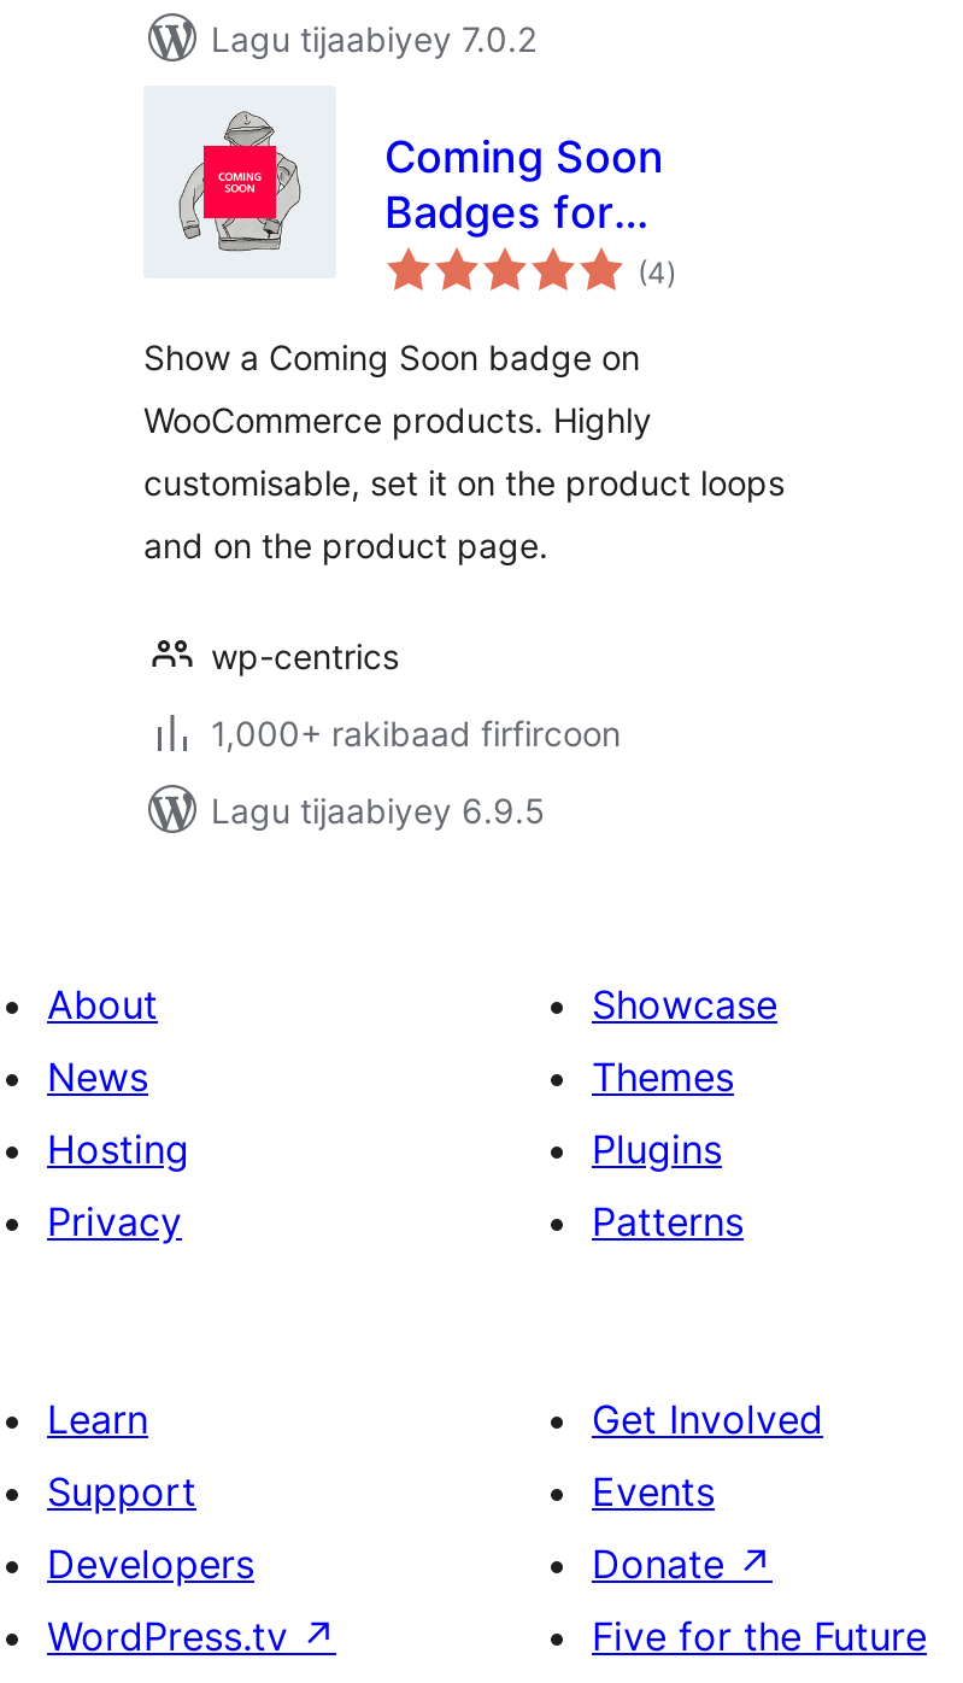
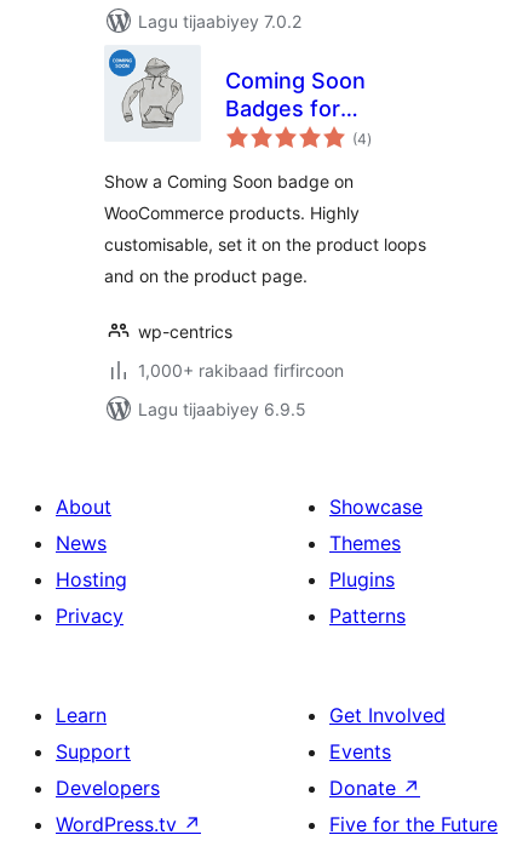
[153,95,278,221] [image] -> [108,48,172,113] [image]

